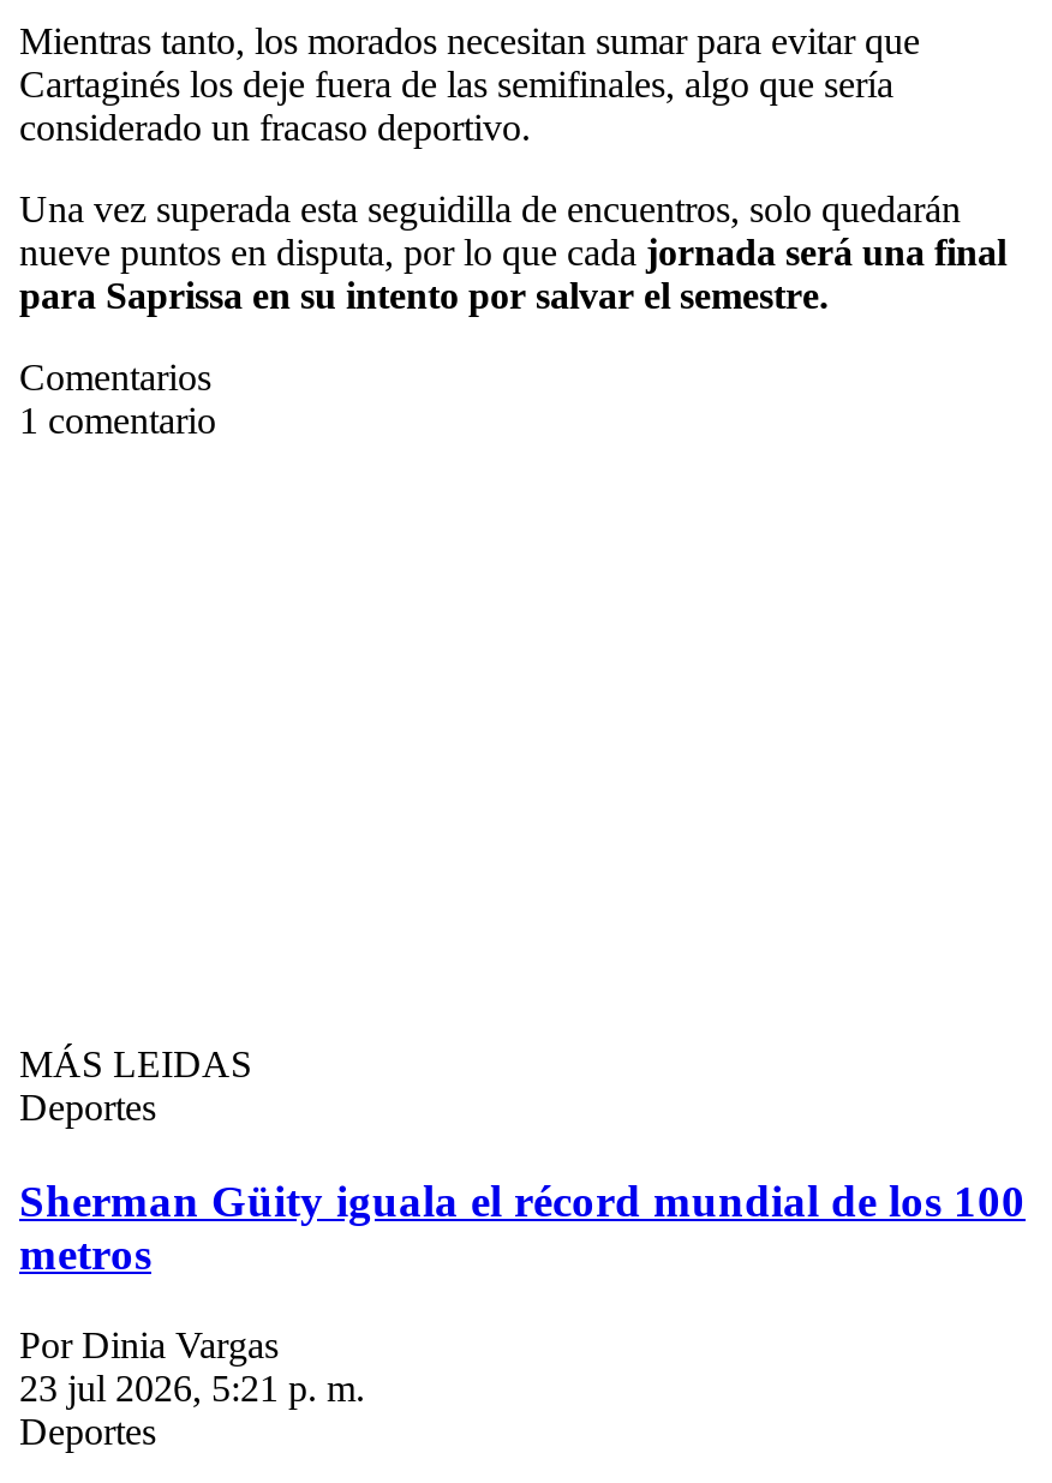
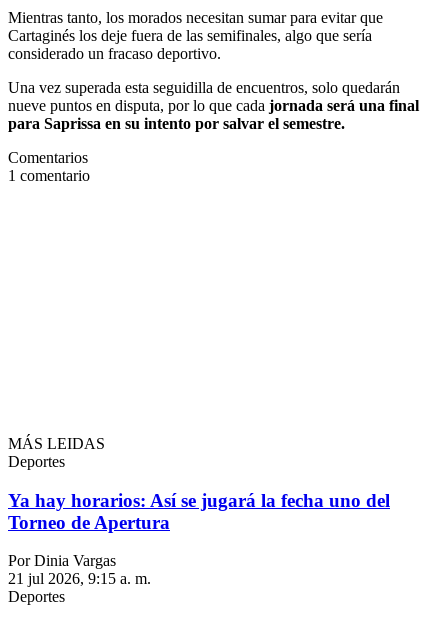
[19,1174,1026,1278] Sherman Güity iguala el récord mundial de los 100 | metros -> [8,489,390,532] Ya hay horarios: Así se jugará la fecha uno del | Torneo de Apertura
[19,1368,365,1409] 23 jul 2026, 5:21 p. m. -> [8,570,151,587] 21 jul 2026, 9:15 a. m.

